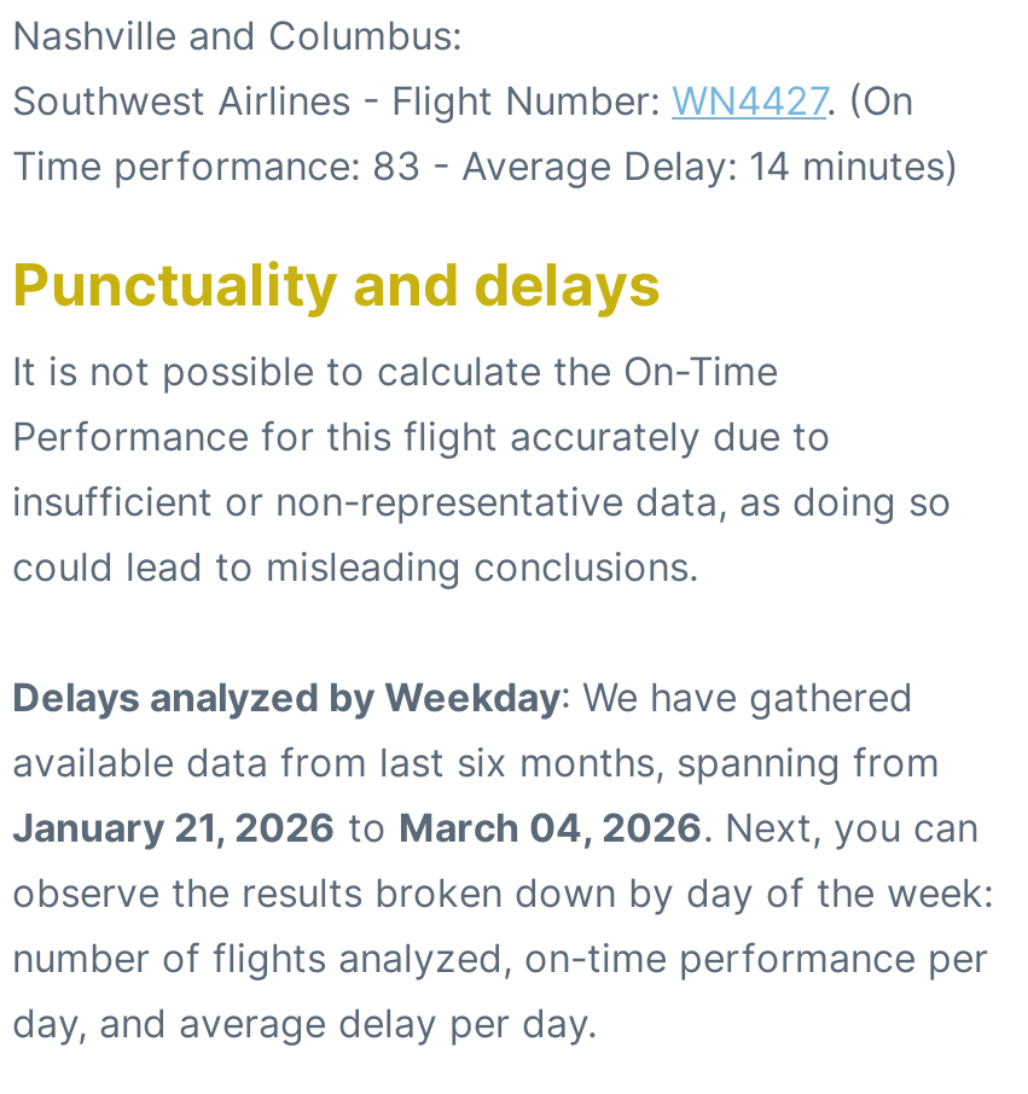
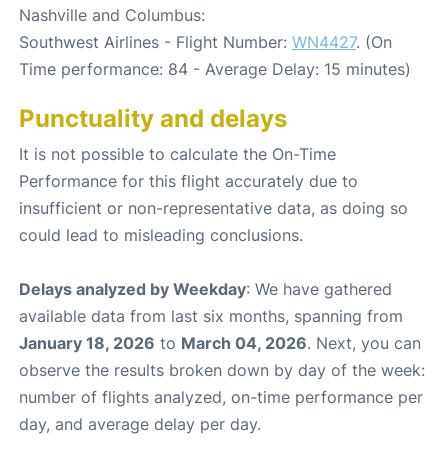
[12,141,959,190] Time performance: 83 - Average Delay: 14 minutes) -> [19,59,411,79] Time performance: 84 - Average Delay: 15 minutes)
[12,803,978,851] January 21, 2026 to March 04, 2026. Next, you can -> [19,333,421,353] January 18, 2026 to March 04, 2026. Next, you can

